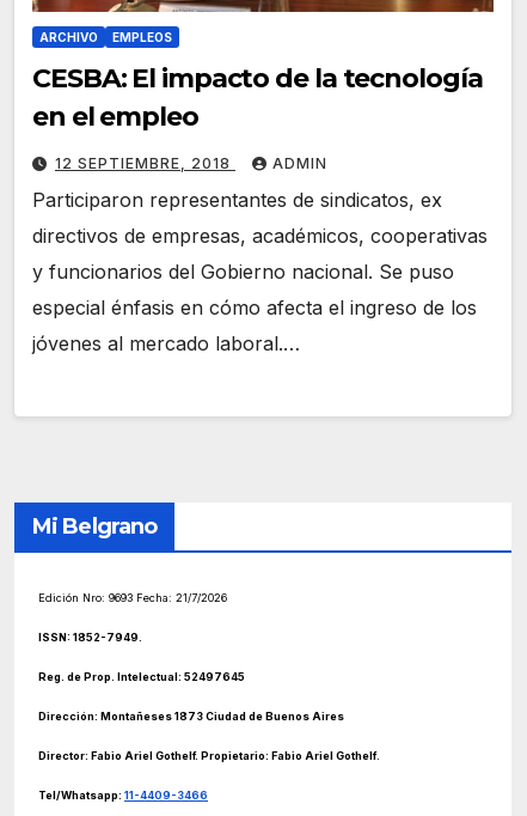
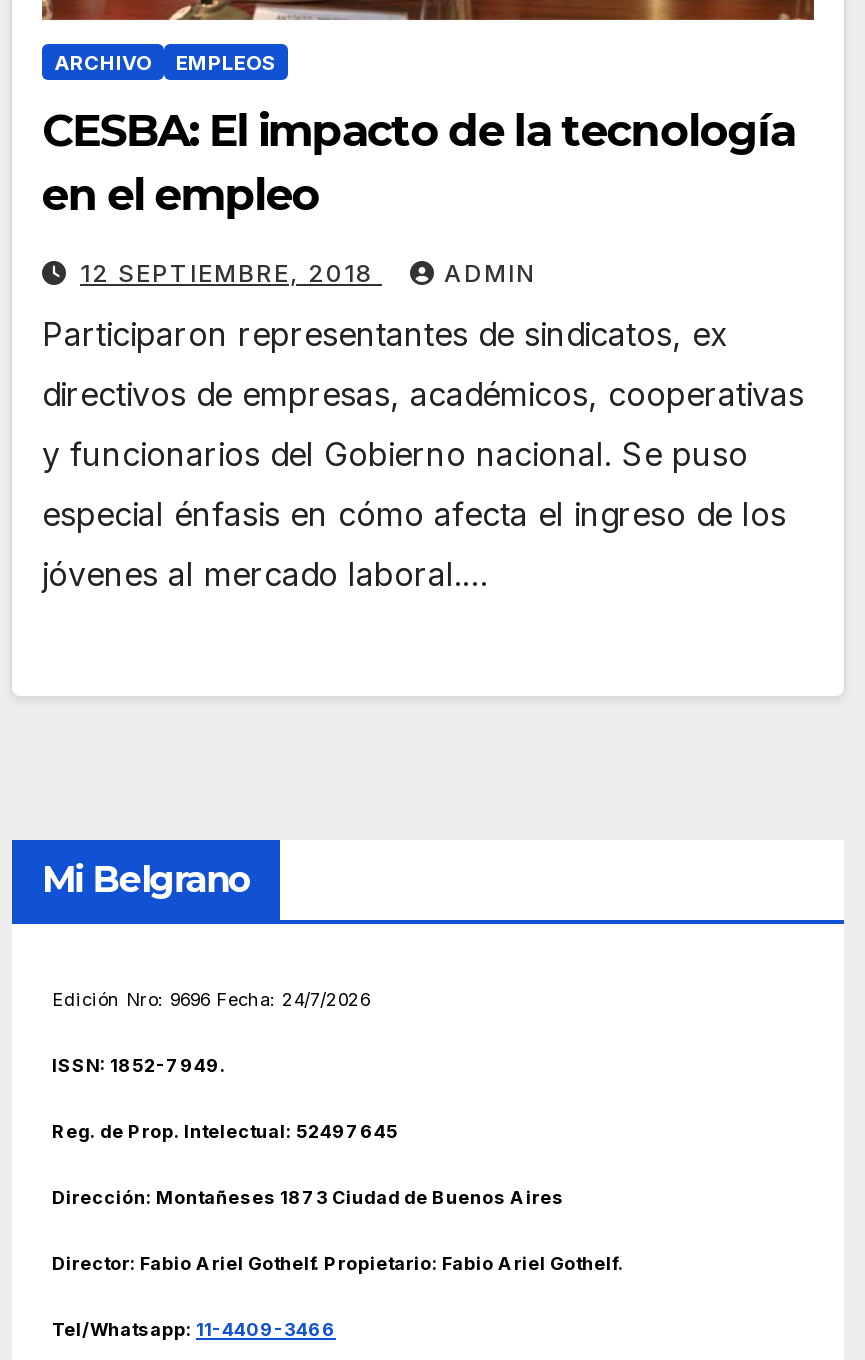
[38,591,227,604] Edición Nro: 9693 Fecha: 21/7/2026 -> [52,988,370,1010] Edición Nro: 9696 Fecha: 24/7/2026

